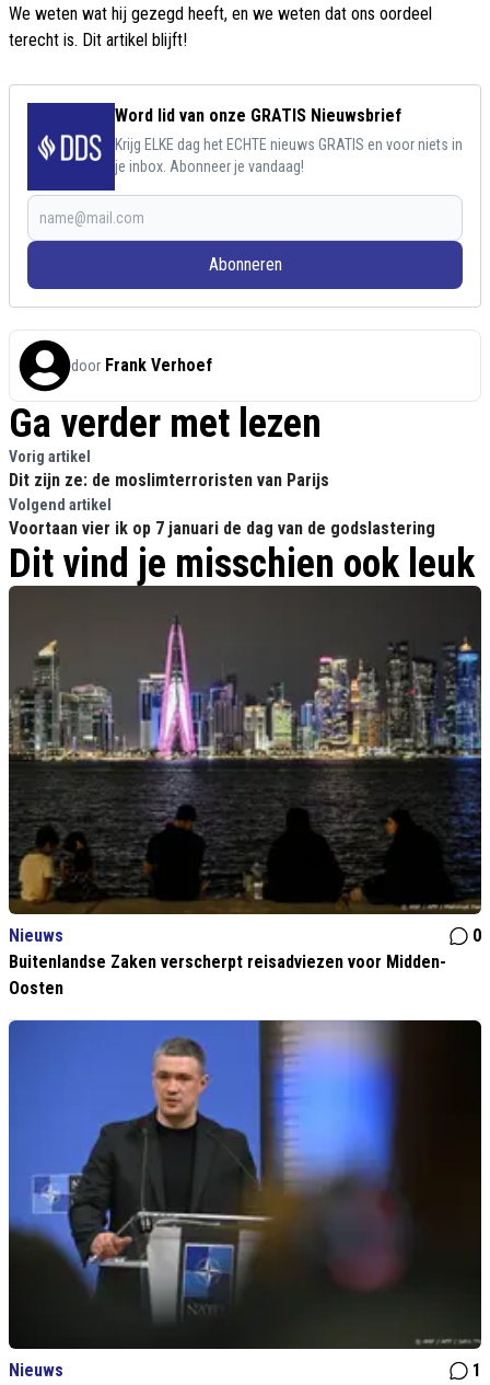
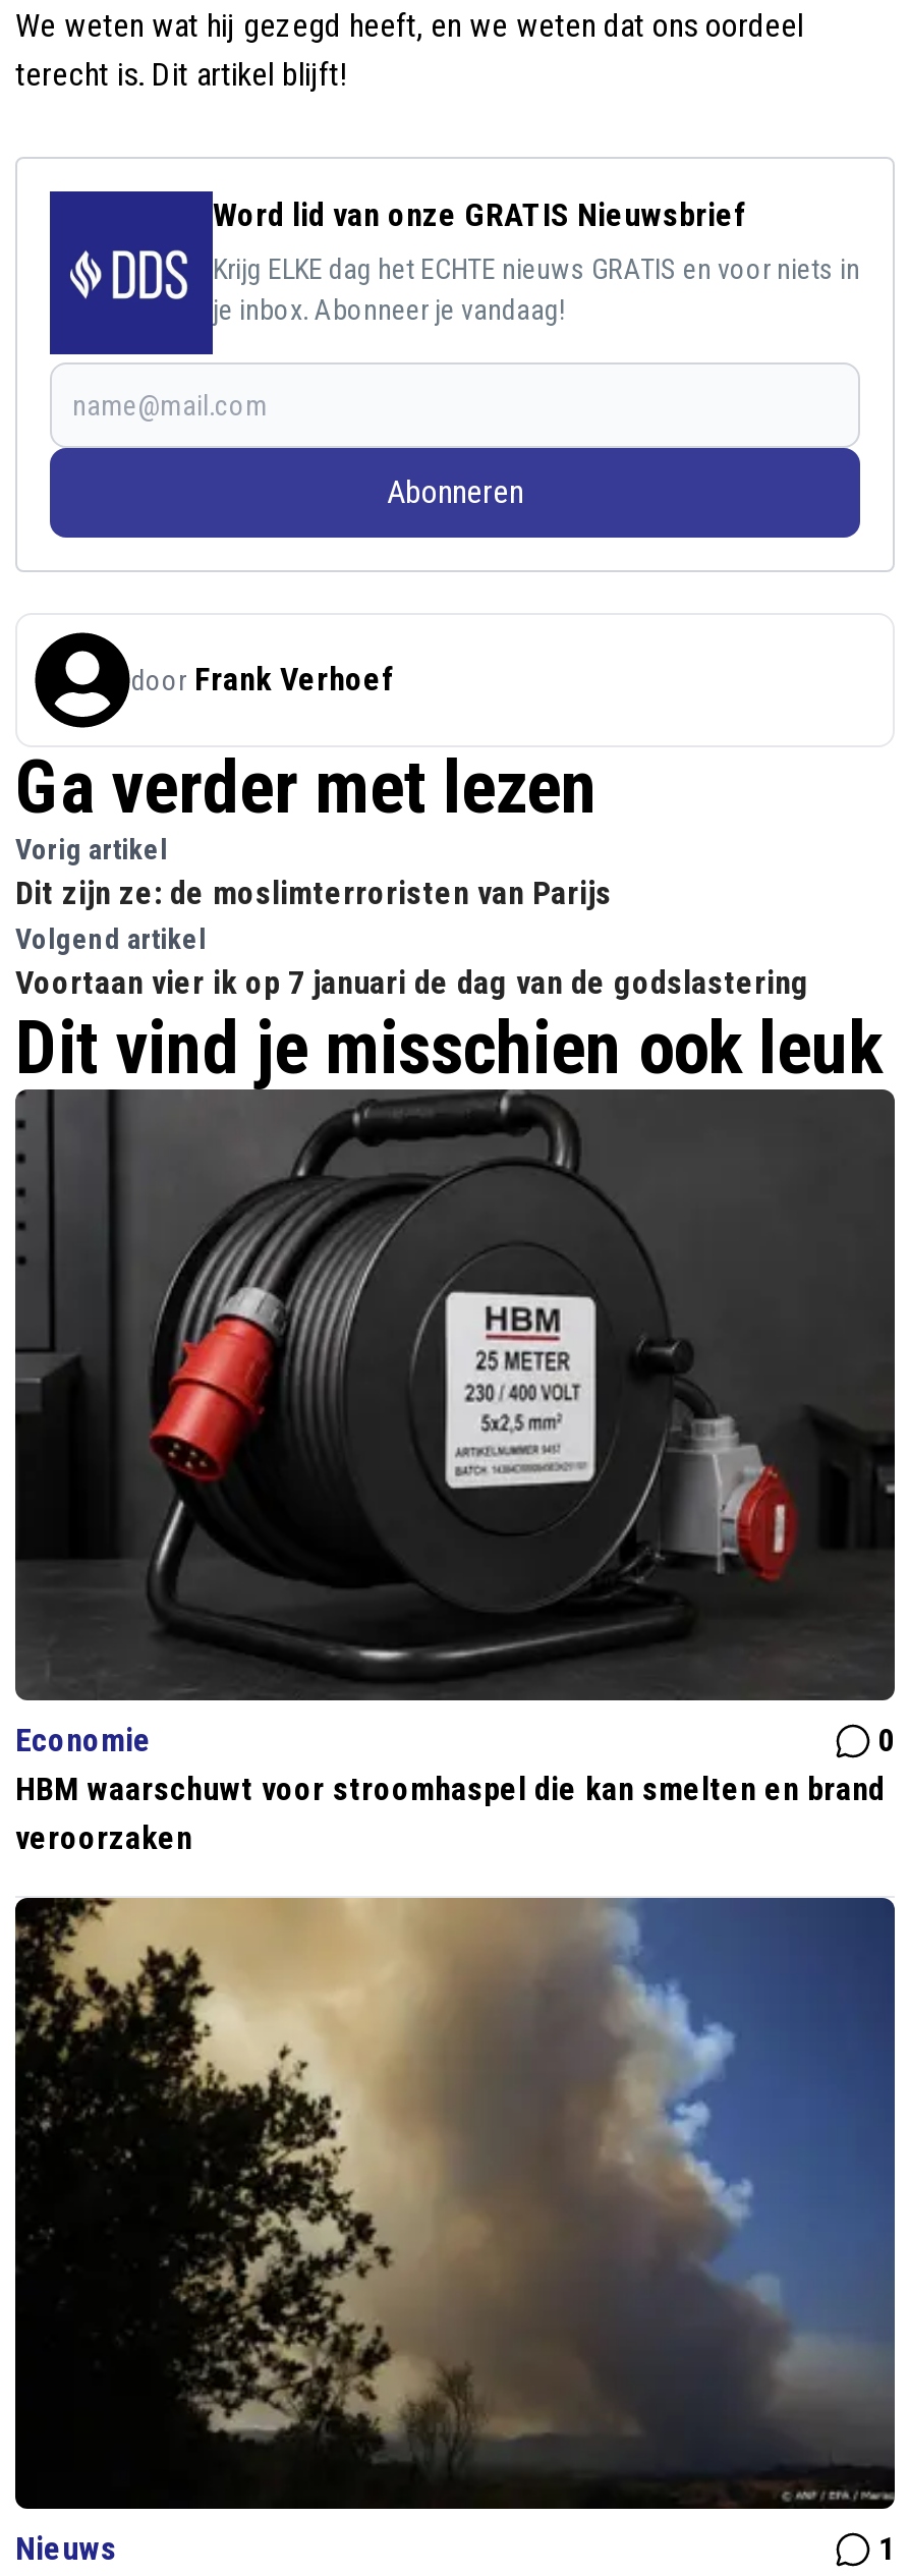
[8,590,482,946] [image] | Nieuws -> [15,1098,897,1760] [image] | Economie
[9,952,446,999] Buitenlandse Zaken verscherpt reisadviezen voor Midden- | Oosten -> [15,1770,885,1858] HBM waarschuwt voor stroomhaspel die kan smelten en brand | veroorzaken
[8,1019,482,1348] [image] -> [13,1896,897,2505] [image]

